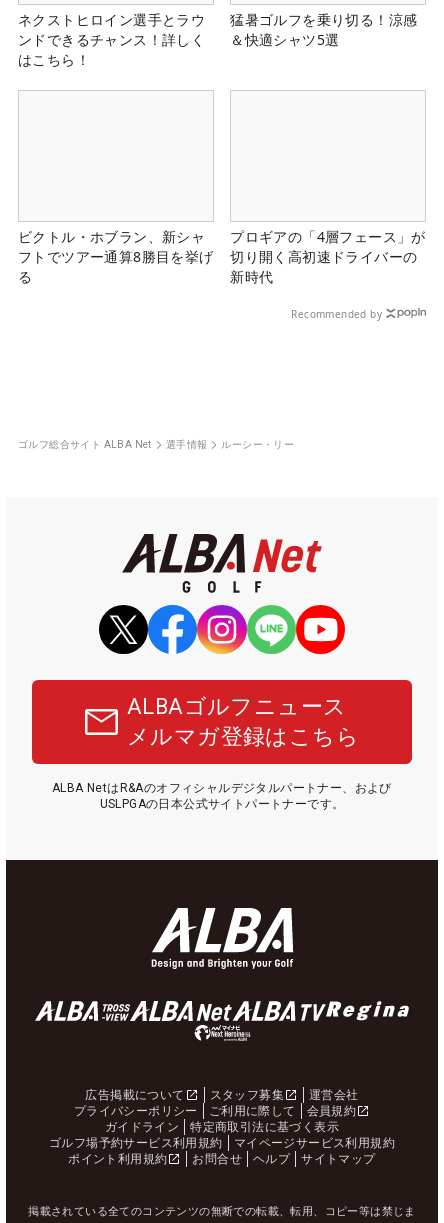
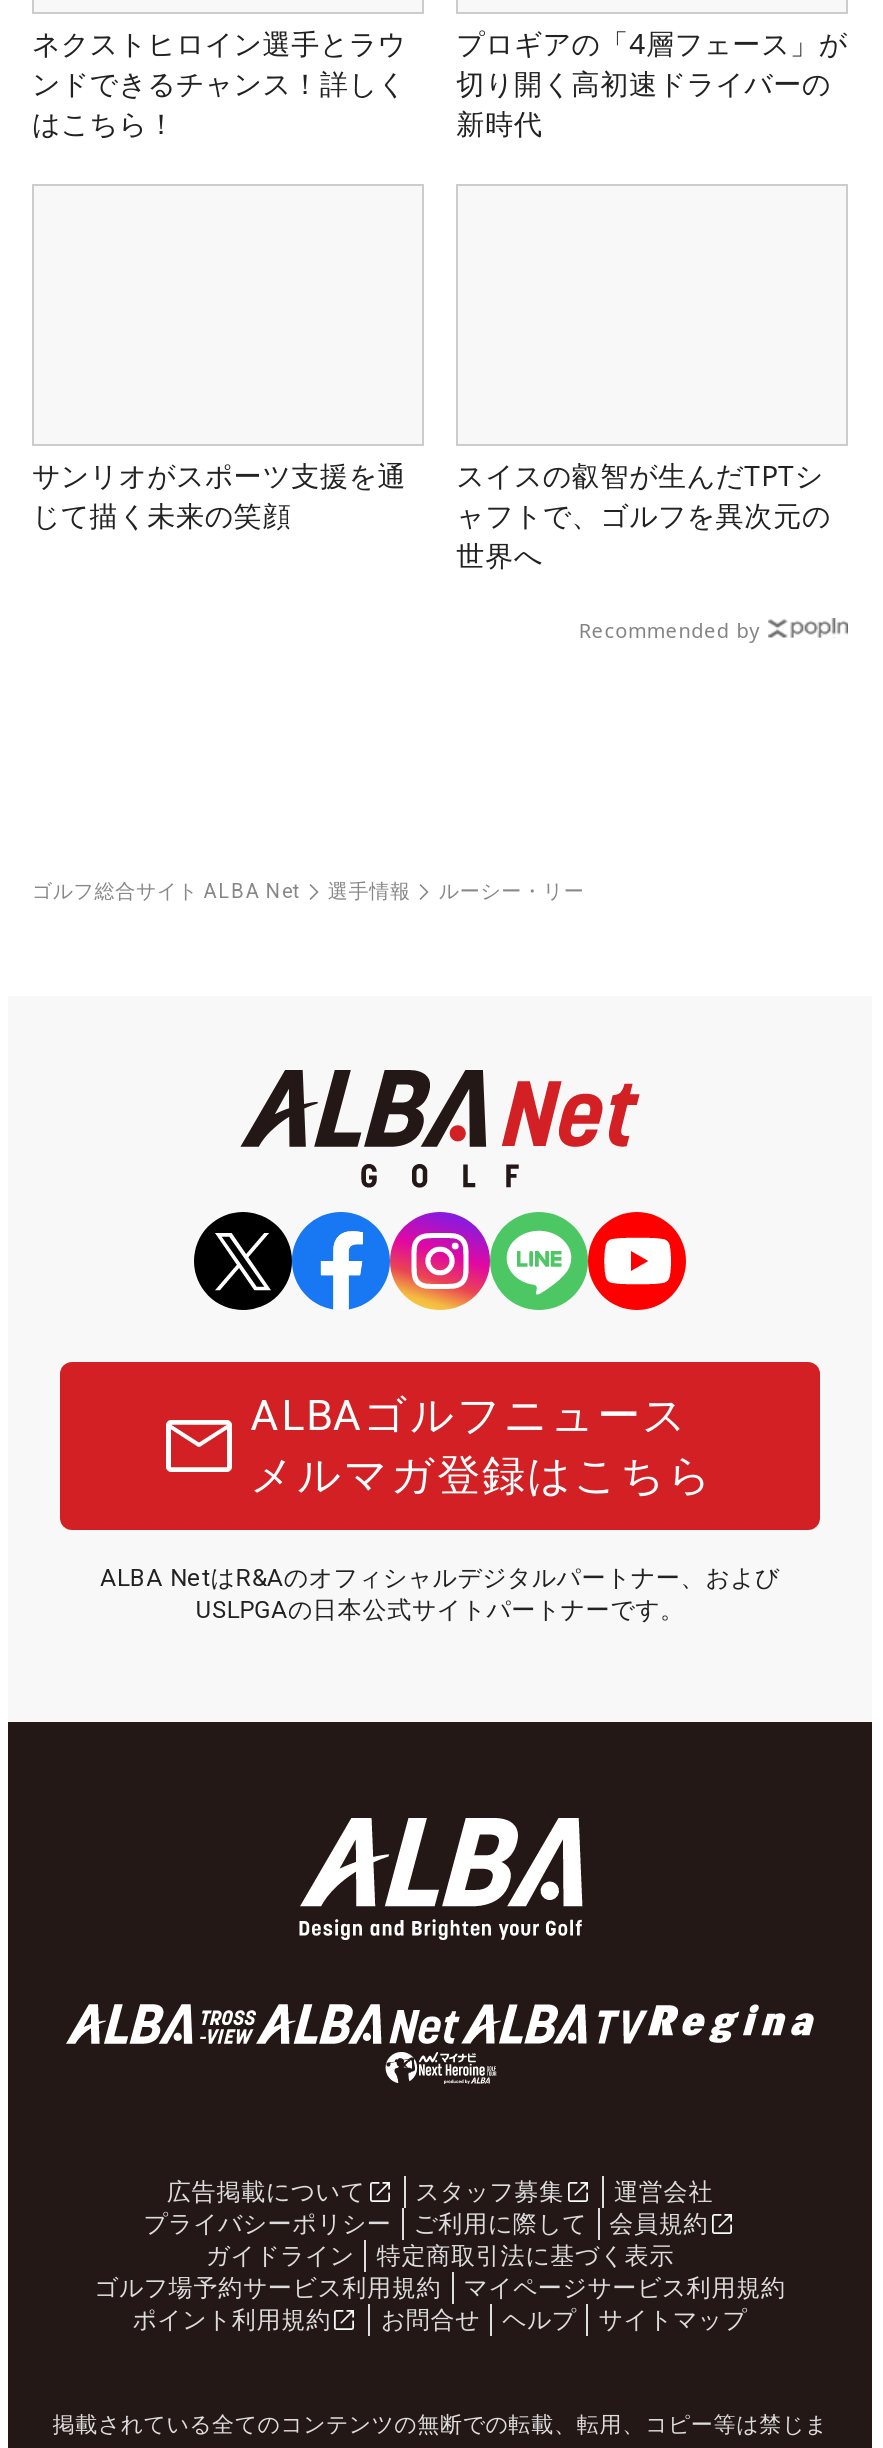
[230,10,417,49] 猛暑ゴルフを乗り切る！涼感 | ＆快適シャツ5選 -> none
none -> [32,456,406,534] サンリオがスポーツ支援を通 | じて描く未来の笑顔
none -> [456,456,831,574] スイスの叡智が生んだTPTシ | ャフトで、ゴルフを異次元の | 世界へ
[18,227,214,286] ビクトル・ホブラン、新シャ | フトでツアー通算8勝目を挙げ | る -> none
moved [230,227,426,286] -> [456,24,848,142]: プロギアの「4層フェース」が | 切り開く高初速ドライバーの | 新時代

